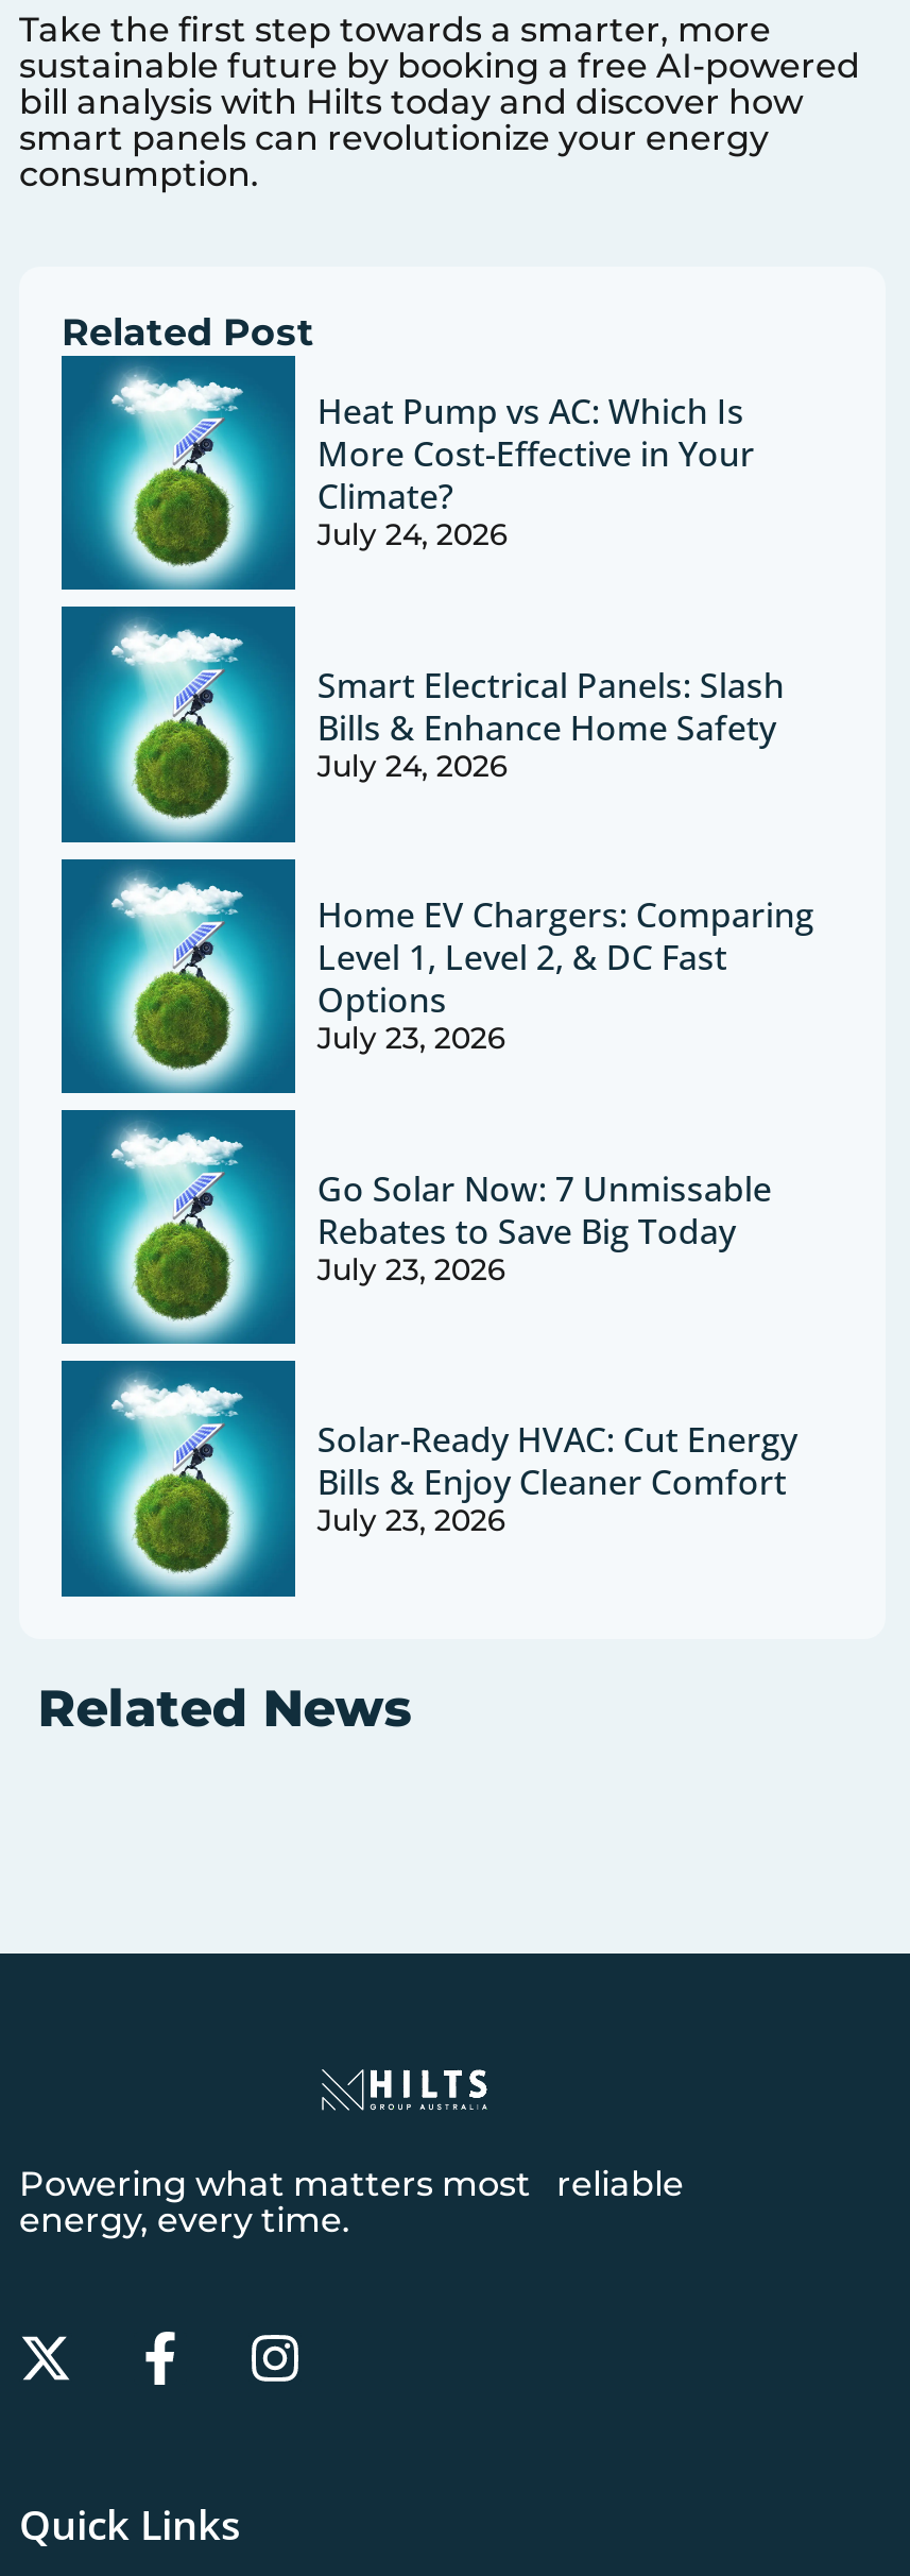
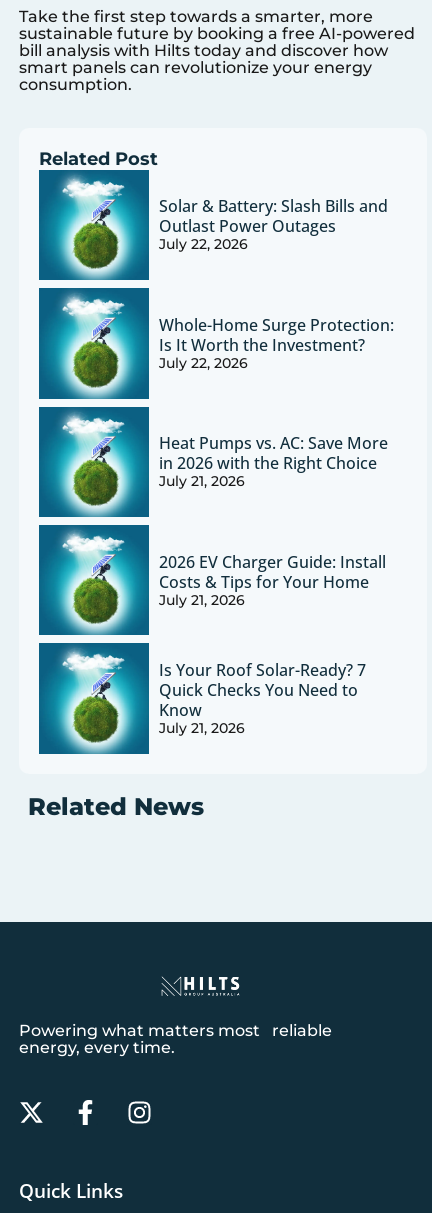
[317,389,755,555] Heat Pump vs AC: Which Is | More Cost-Effective in Your | Climate? | July 24, 2026 -> [159,195,388,253] Solar & Battery: Slash Bills and | Outlast Power Outages | July 22, 2026
[317,661,784,785] Smart Electrical Panels: Slash | Bills & Enhance Home Safety | July 24, 2026 -> [159,314,394,372] Whole-Home Surge Protection: | Is It Worth the Investment? | July 22, 2026
[317,892,814,1057] Home EV Chargers: Comparing | Level 1, Level 2, & DC Fast | Options | July 23, 2026 -> [159,432,388,490] Heat Pumps vs. AC: Save More | in 2026 with the Right Choice | July 21, 2026
[317,1164,772,1288] Go Solar Now: 7 Unmissable | Rebates to Save Big Today | July 23, 2026 -> [159,551,386,609] 2026 EV Charger Guide: Install | Costs & Tips for Your Home | July 21, 2026
[317,1416,797,1539] Solar-Ready HVAC: Cut Energy | Bills & Enjoy Cleaner Comfort | July 23, 2026 -> [159,659,366,737] Is Your Roof Solar-Ready? 7 | Quick Checks You Need to | Know | July 21, 2026

